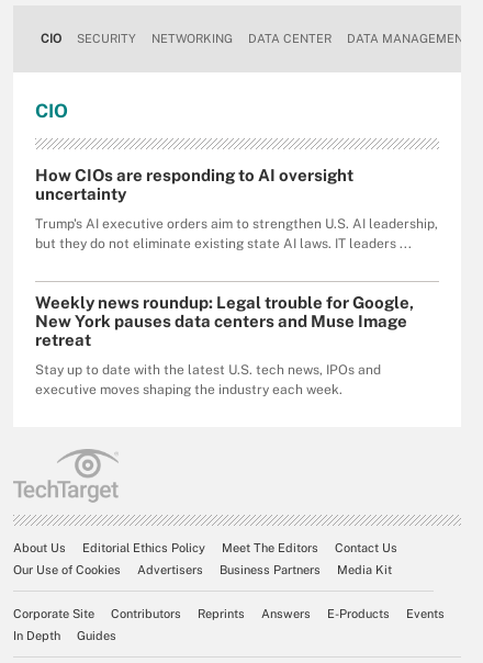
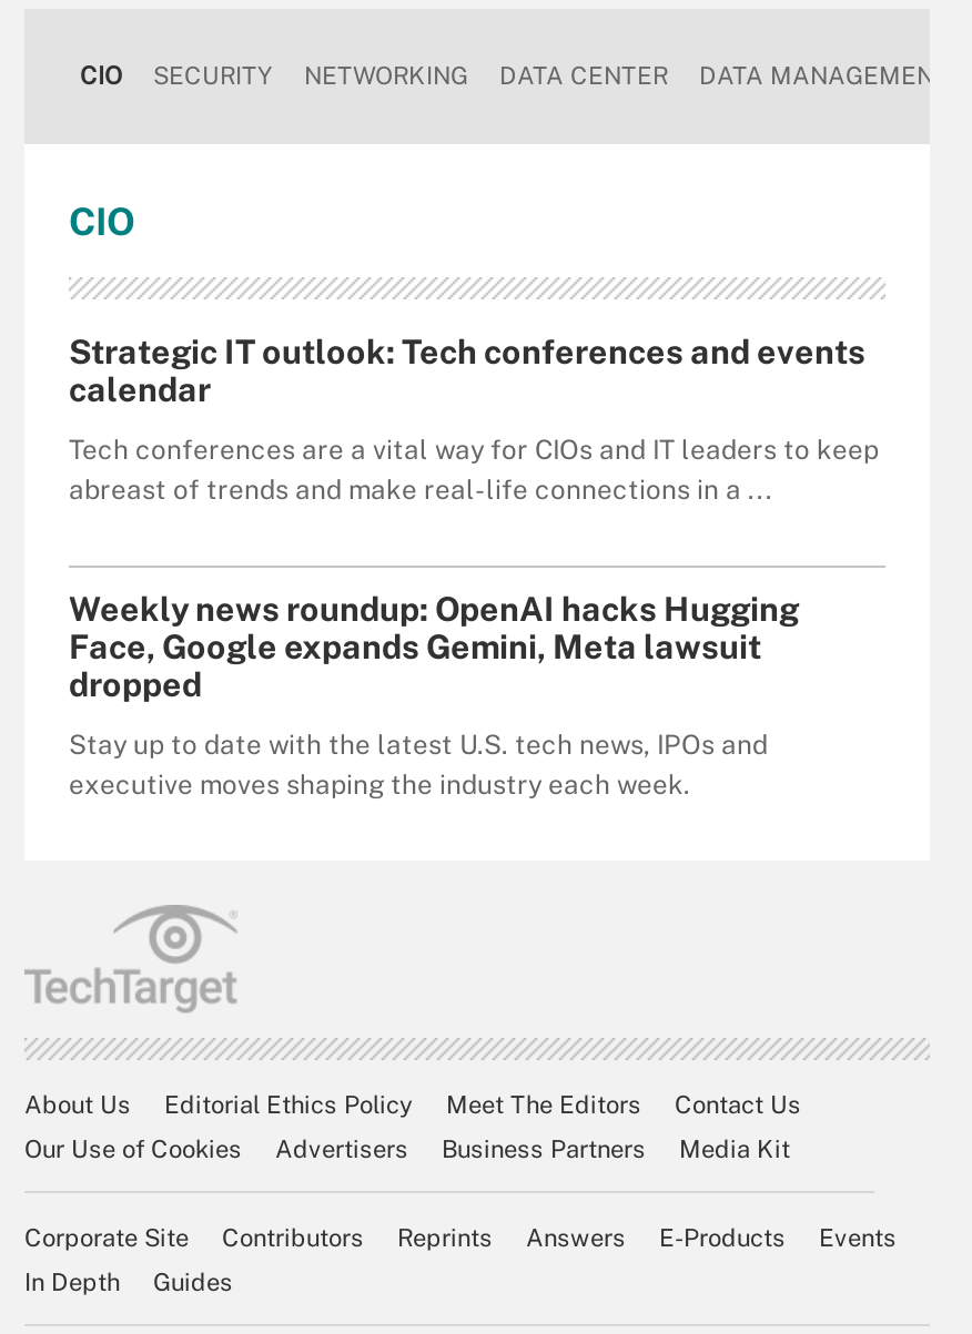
[35,166,353,203] How CIOs are responding to AI oversight | uncertainty -> [69,333,865,408] Strategic IT outlook: Tech conferences and events | calendar
[35,216,438,251] Trump's AI executive orders aim to strengthen U.S. AI leadership, | but they do not eliminate existing state AI laws. IT leaders ... -> [69,435,879,506] Tech conferences are a vital way for CIOs and IT leaders to keep | abreast of trends and make real-life connections in a ...
[35,293,414,349] Weekly news roundup: Legal trouble for Google, | New York pauses data centers and Muse Image | retreat -> [69,590,799,703] Weekly news roundup: OpenAI hacks Hugging | Face, Google expands Gemini, Meta lawsuit | dropped

